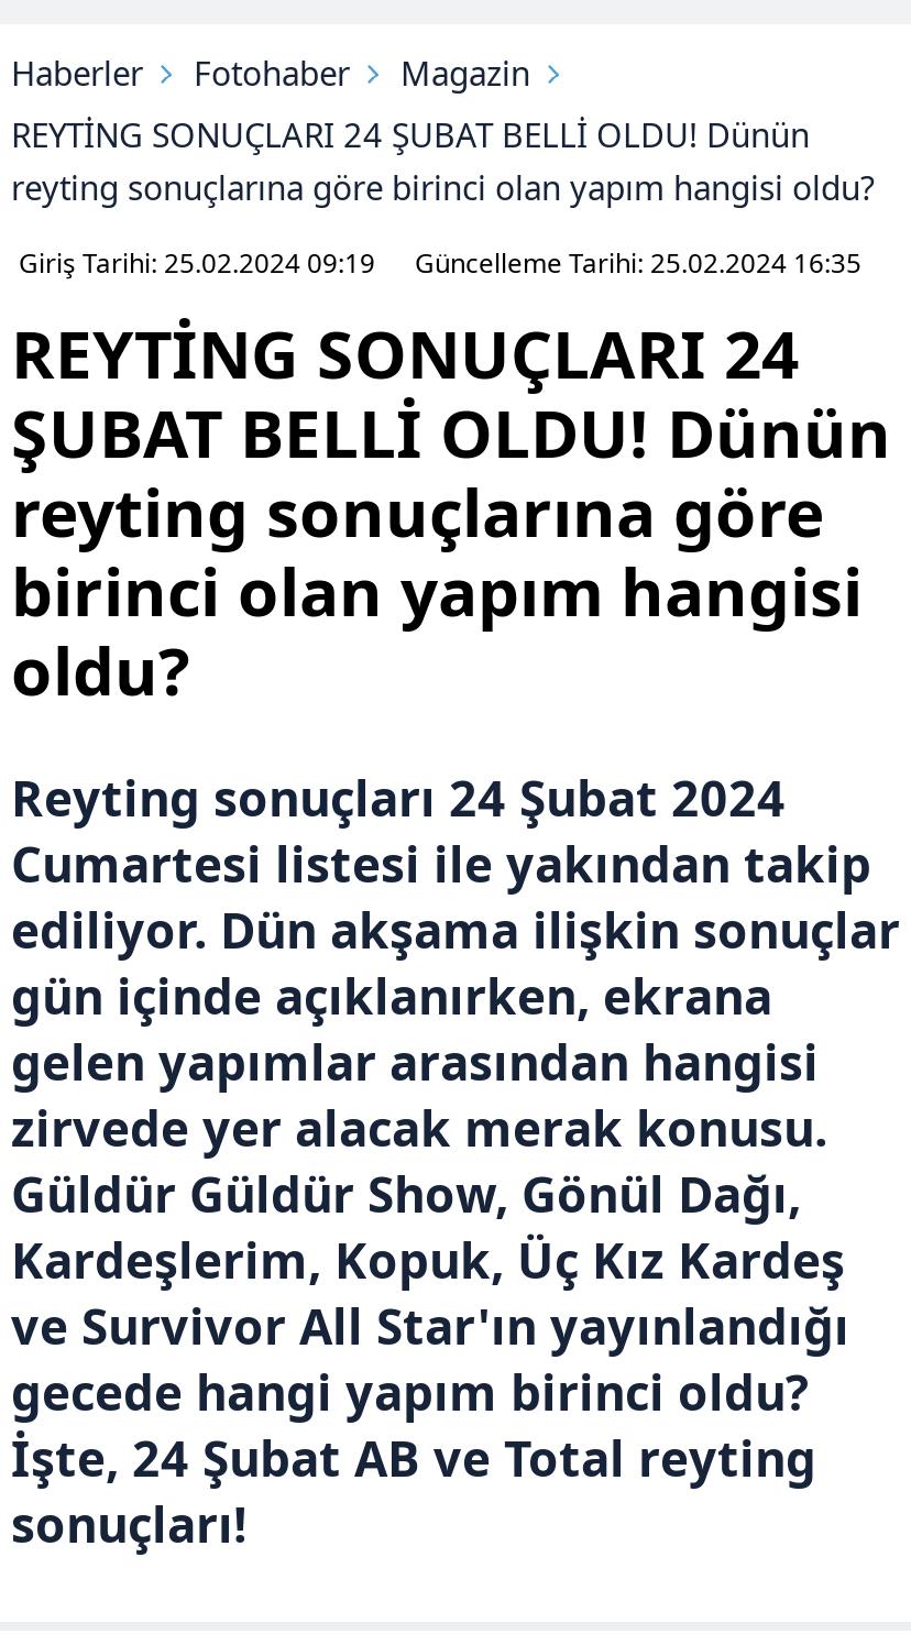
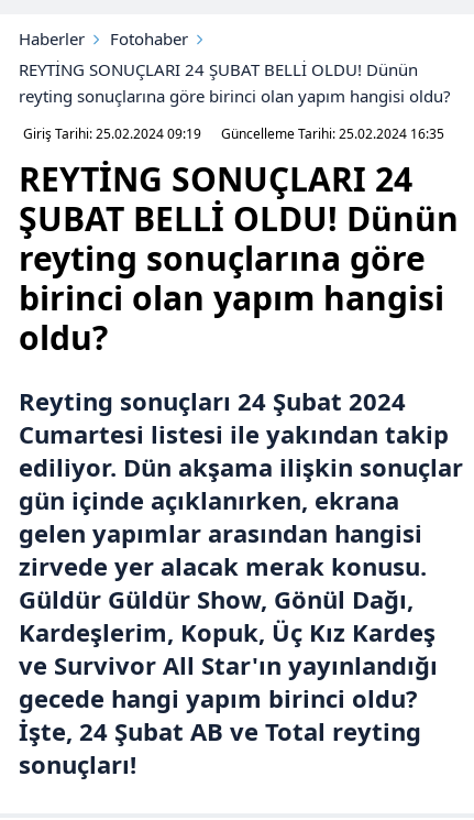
[400,51,530,95] Magazin -> none

